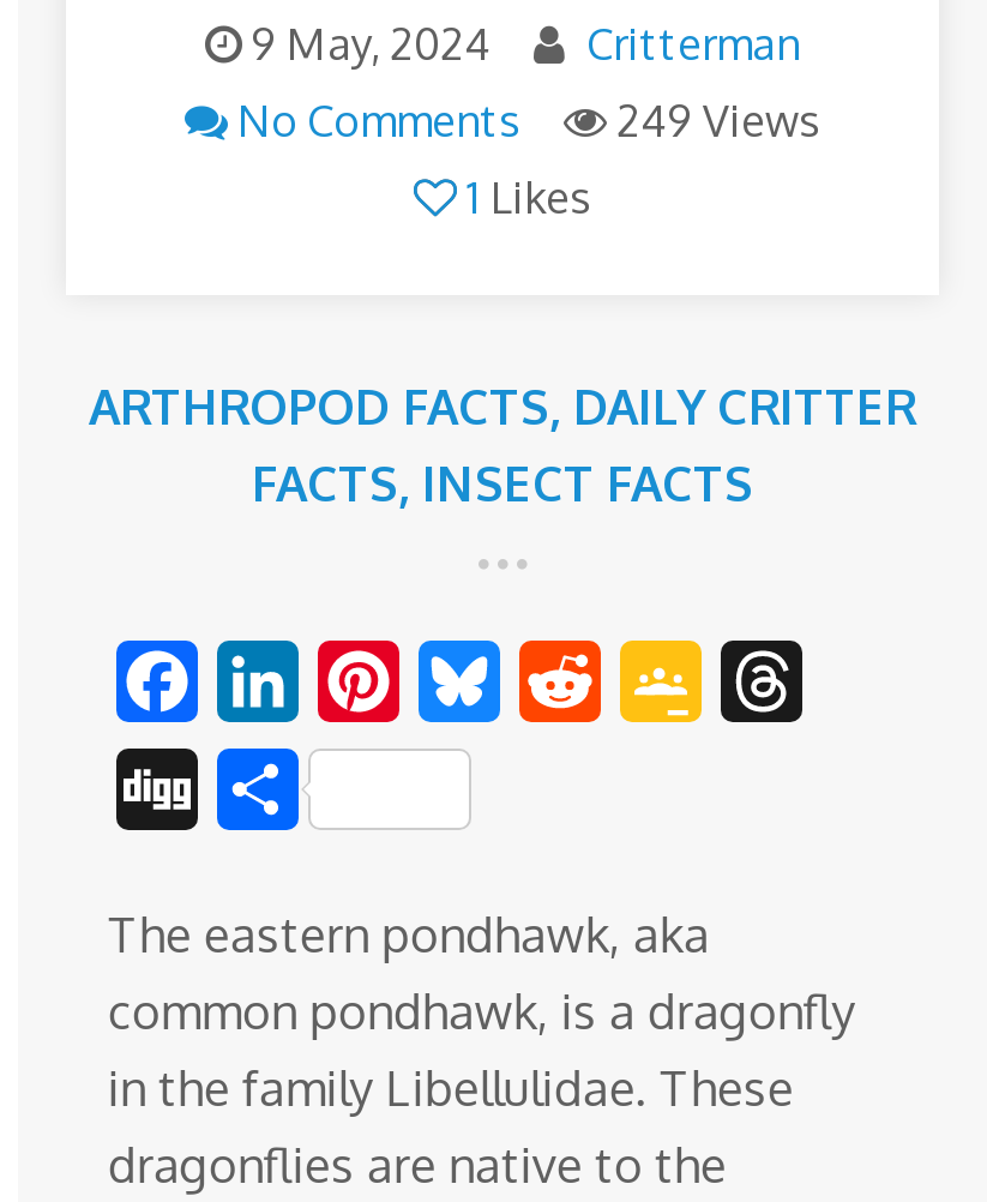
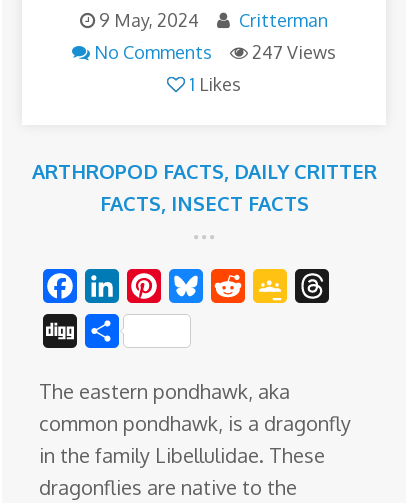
[237,92,820,145] No Comments 249 Views -> [94,40,336,62] No Comments 247 Views

